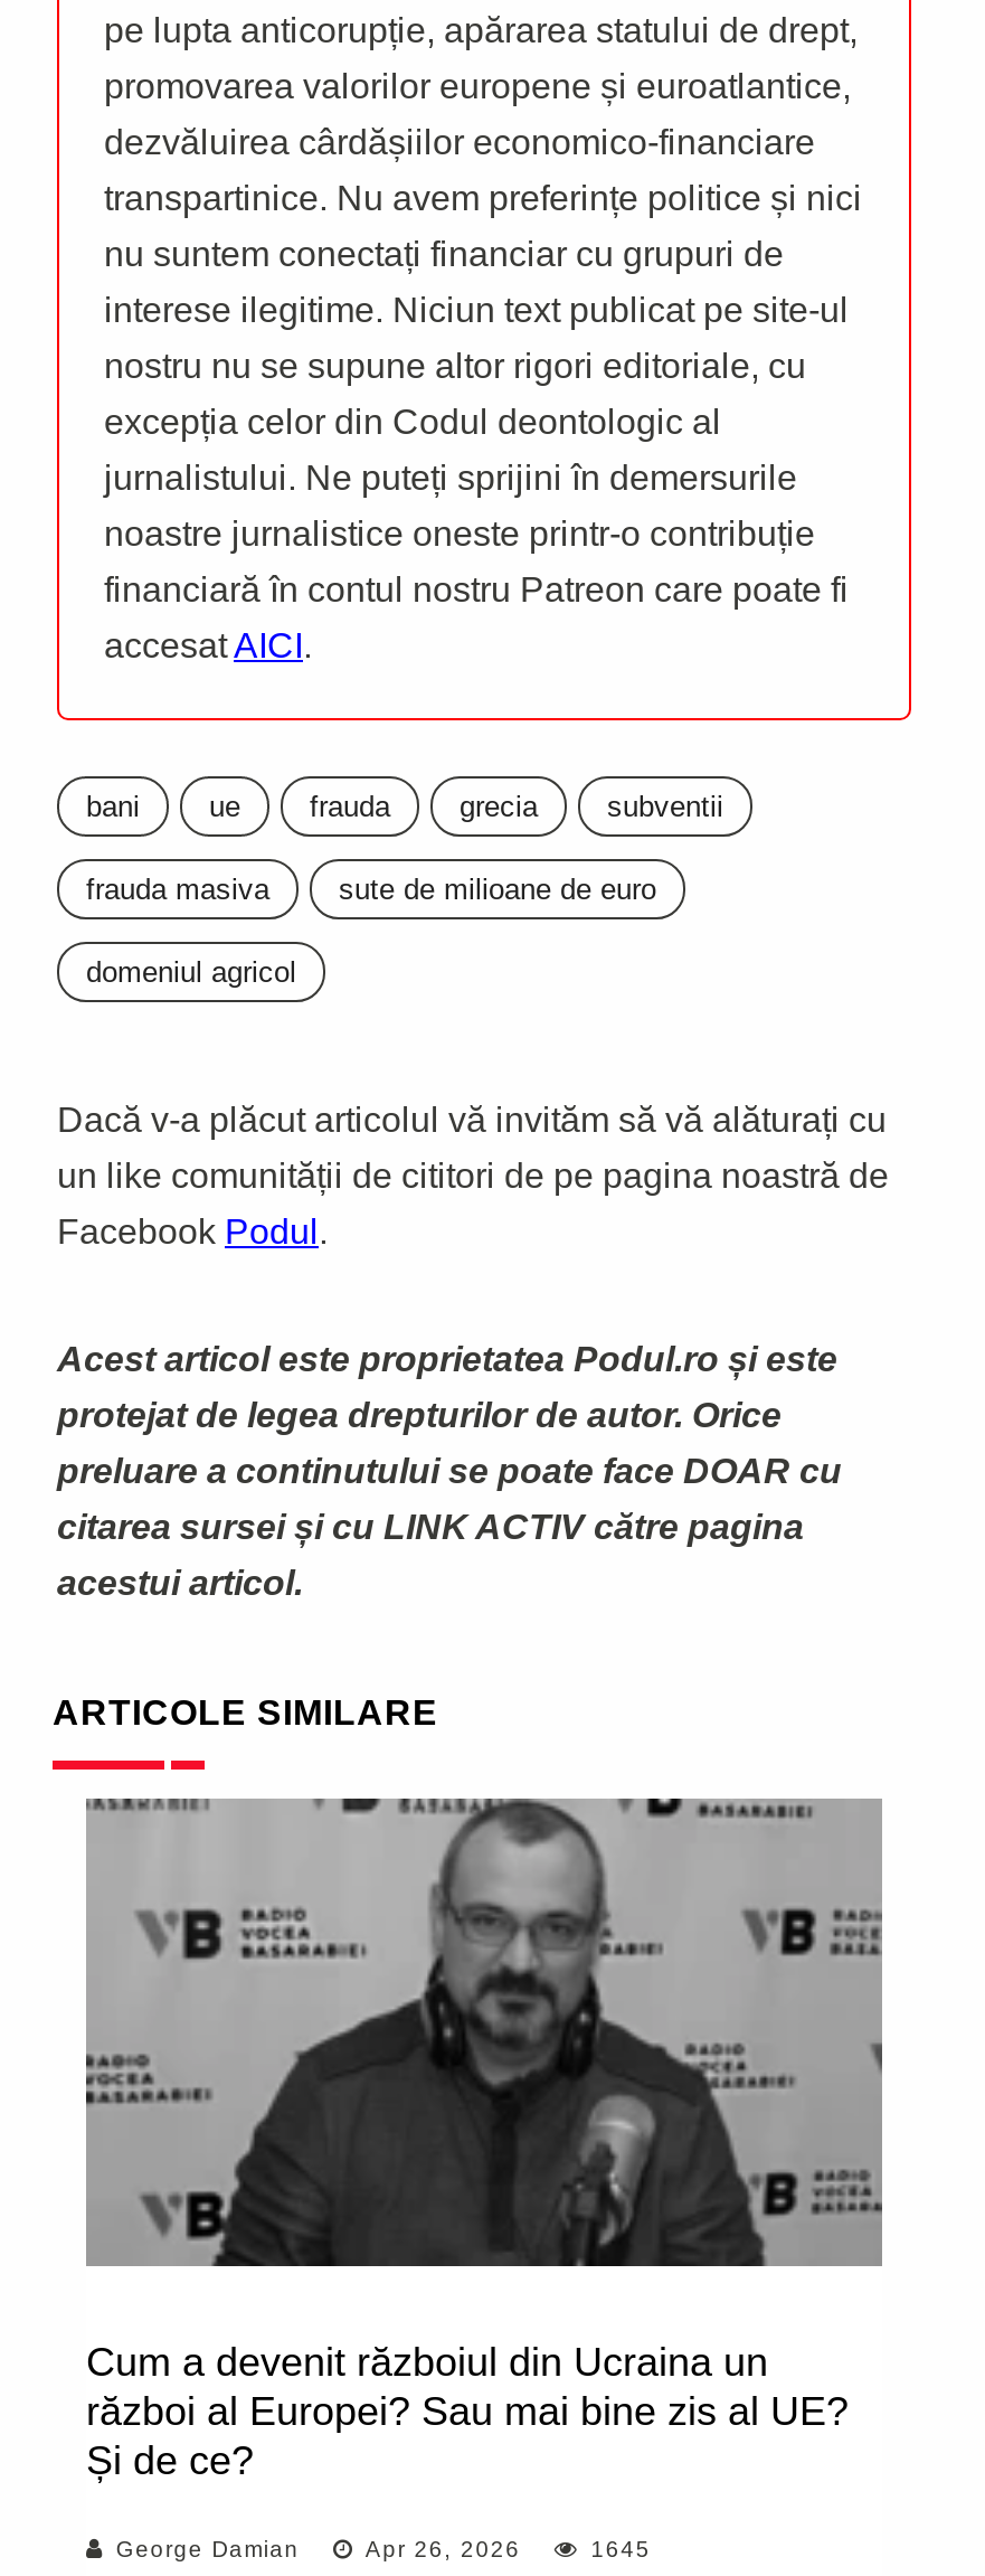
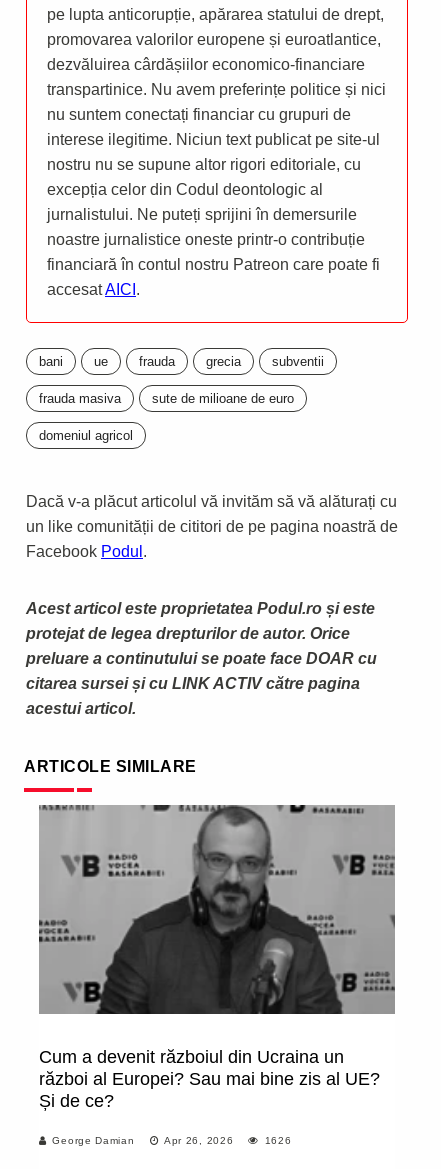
[583,2538,651,2562] 1645 -> [261,1135,291,1146] 1626

